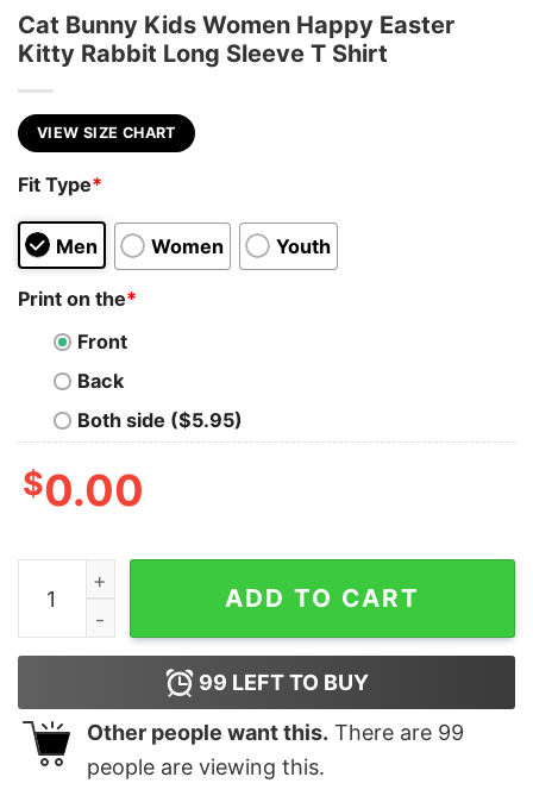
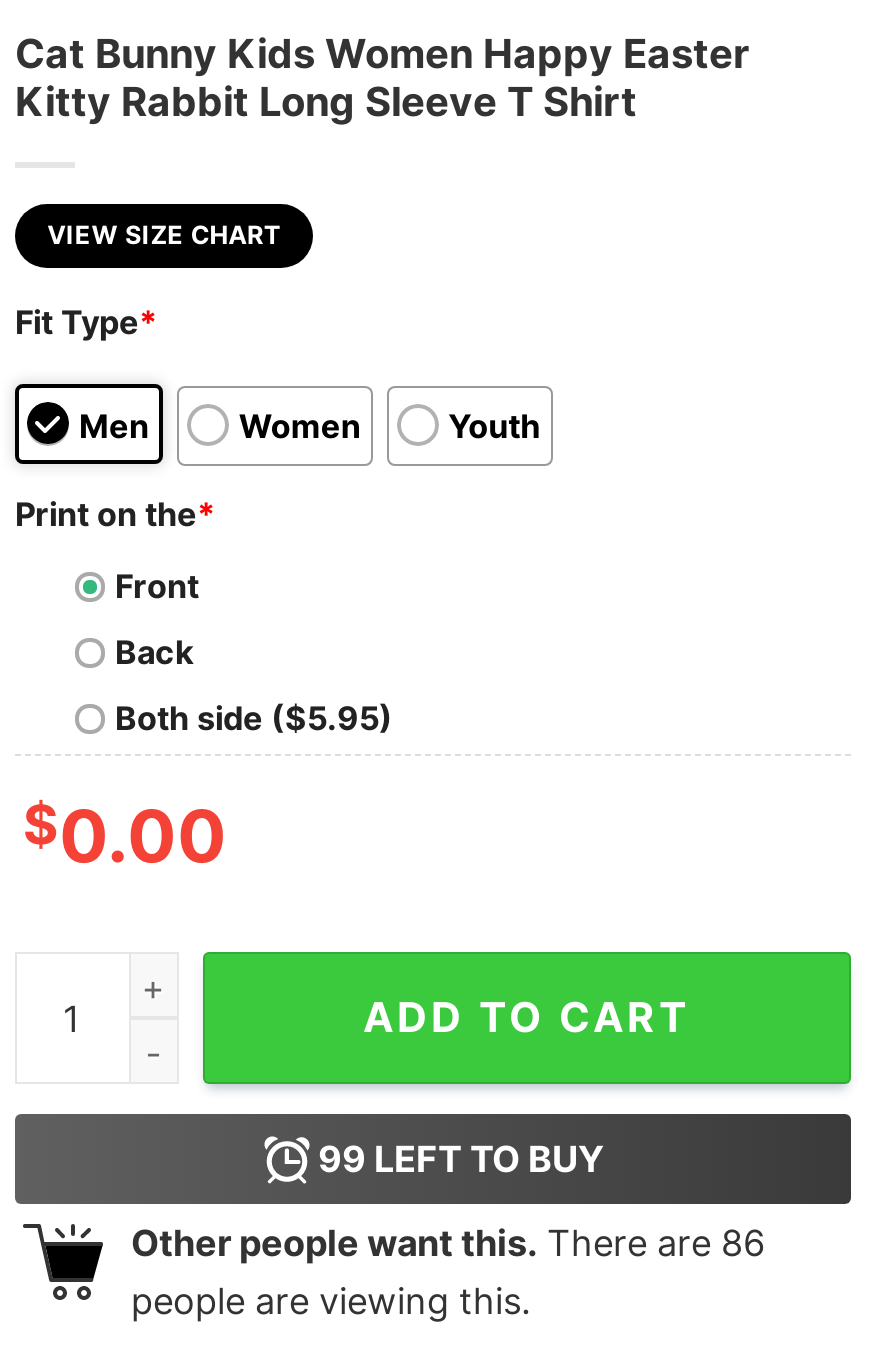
[87,720,464,745] Other people want this. There are 99 -> [131,1222,765,1264] Other people want this. There are 86

